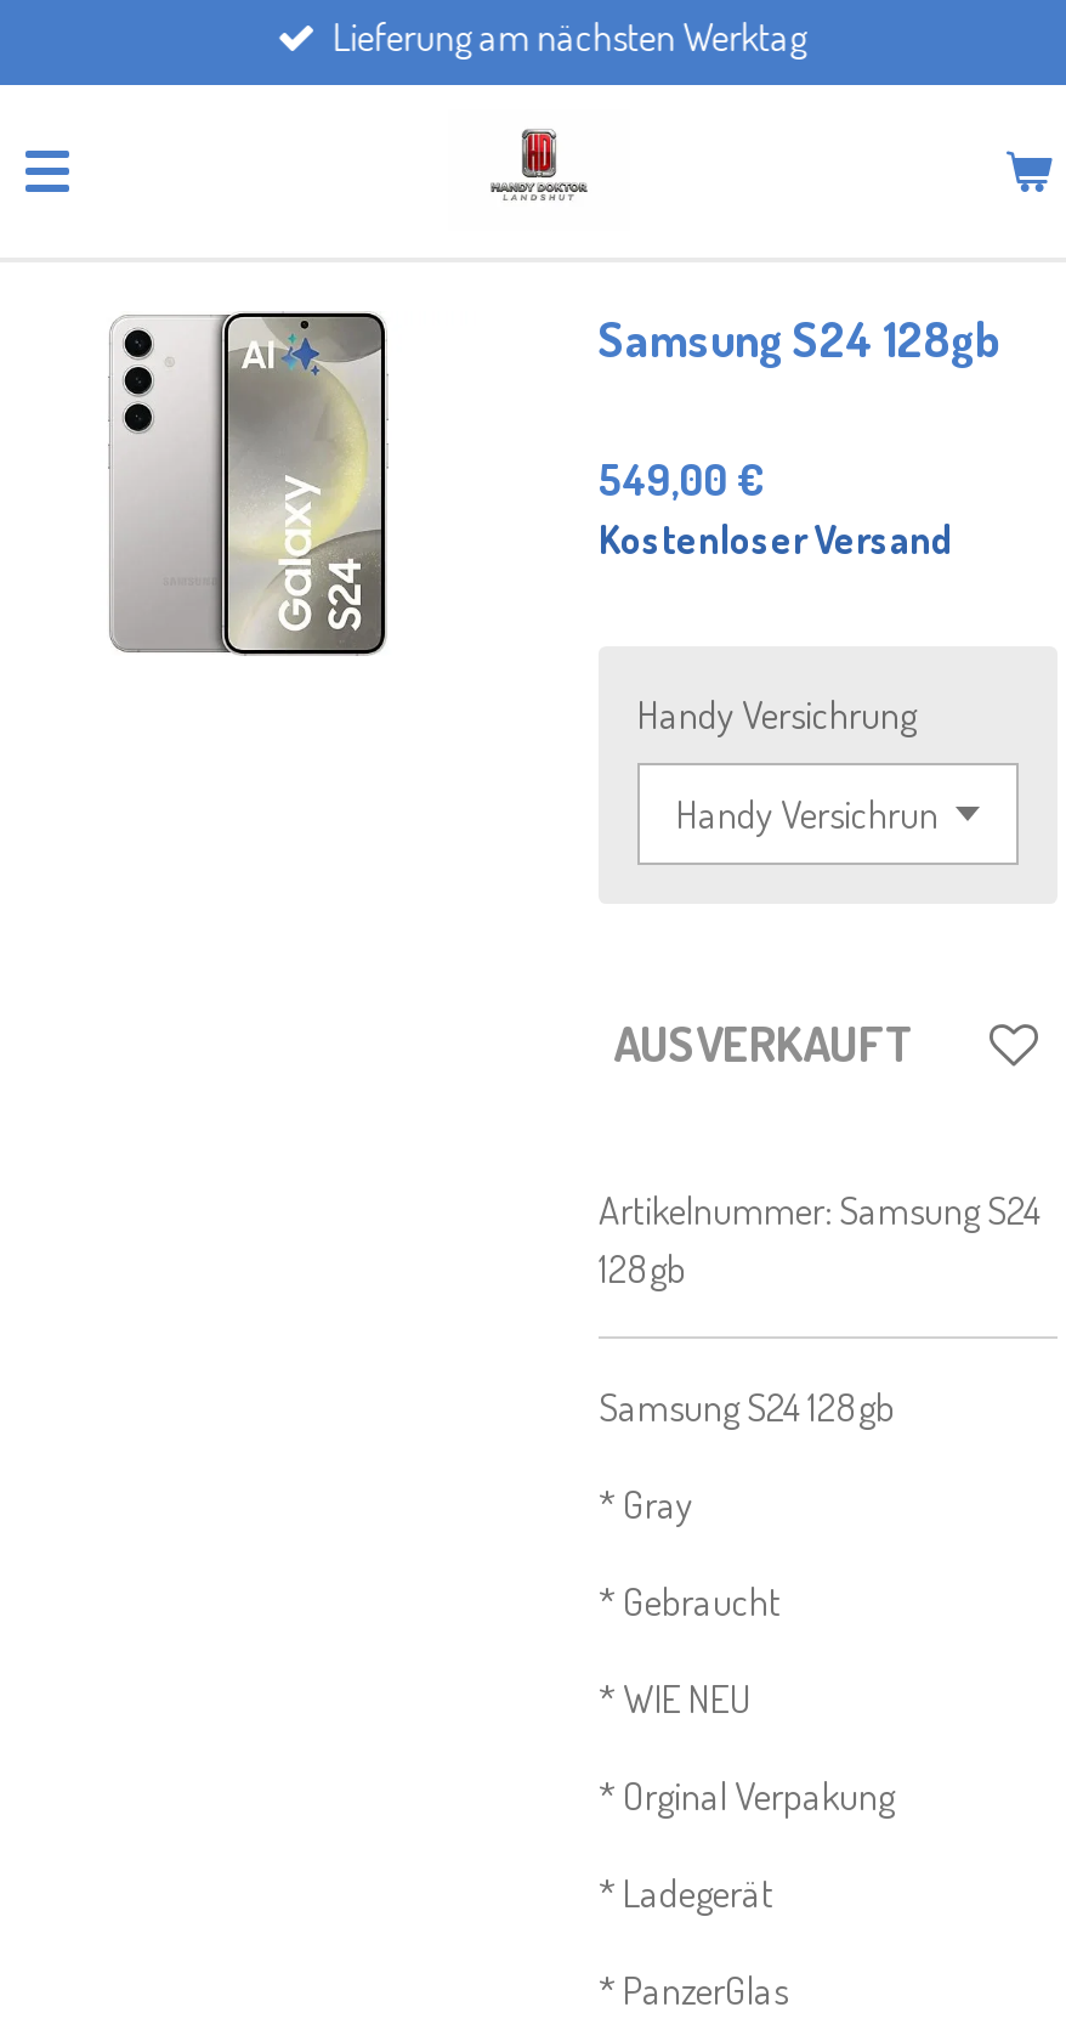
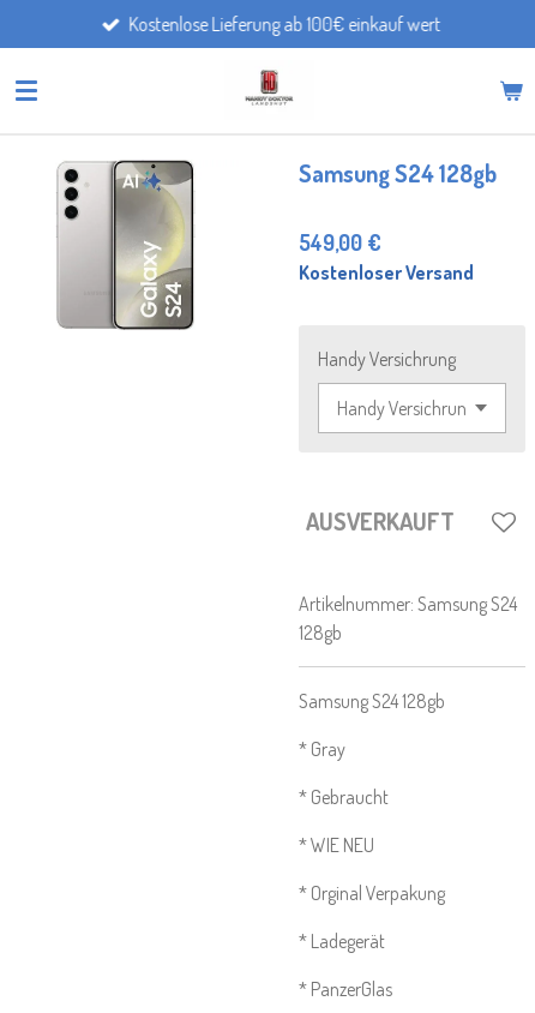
[333,12,807,61] Lieferung am nächsten Werktag -> [129,12,440,36] Kostenlose Lieferung ab 100€ einkauf wert

